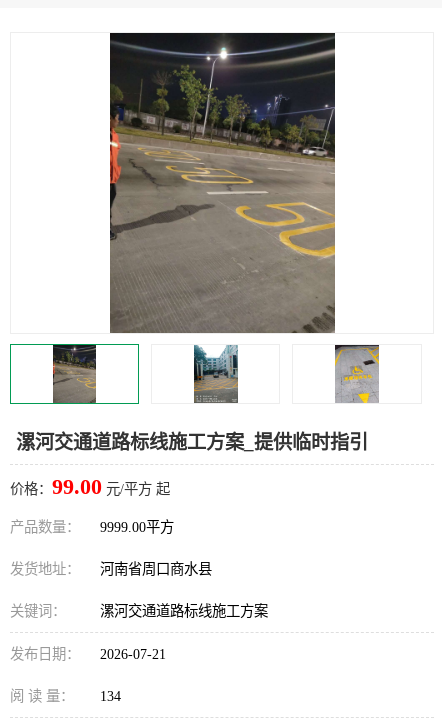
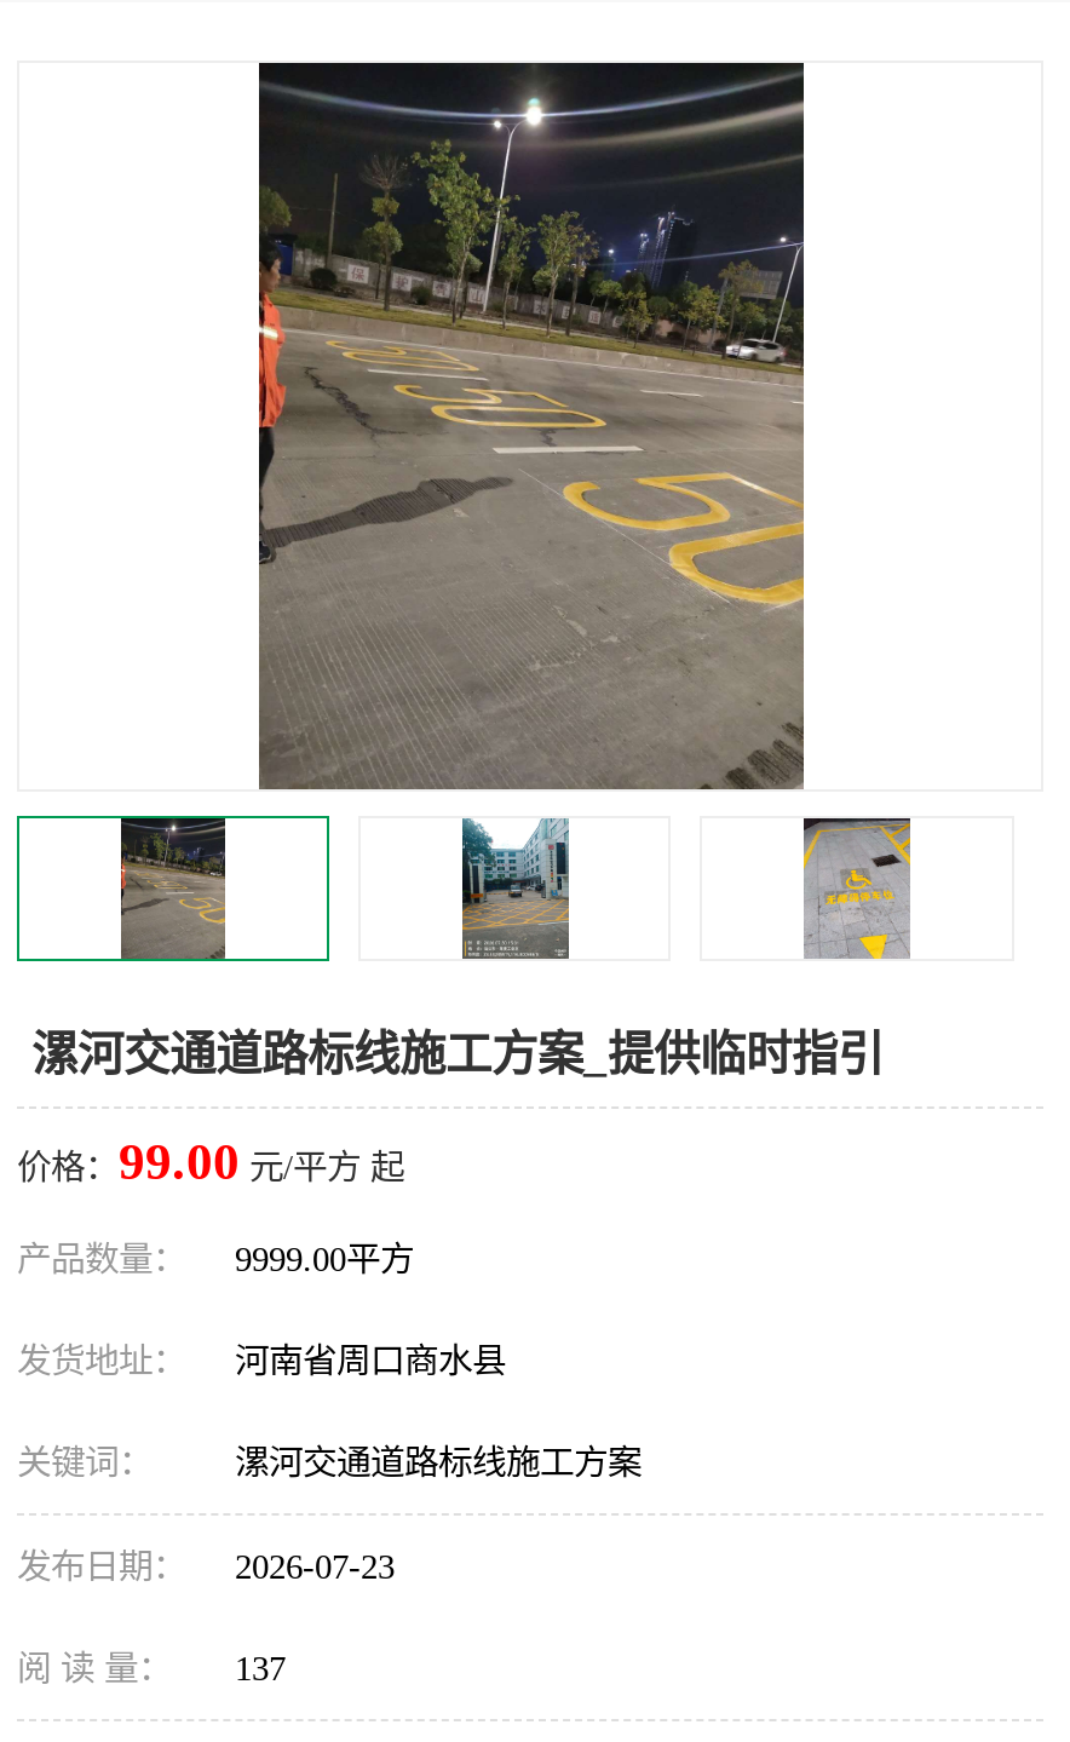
[10,646,166,662] 发布日期： 2026-07-21 -> [17,1547,395,1586] 发布日期： 2026-07-23
[10,688,121,704] 阅 读 量： 134 -> [17,1649,286,1688] 阅 读 量： 137

